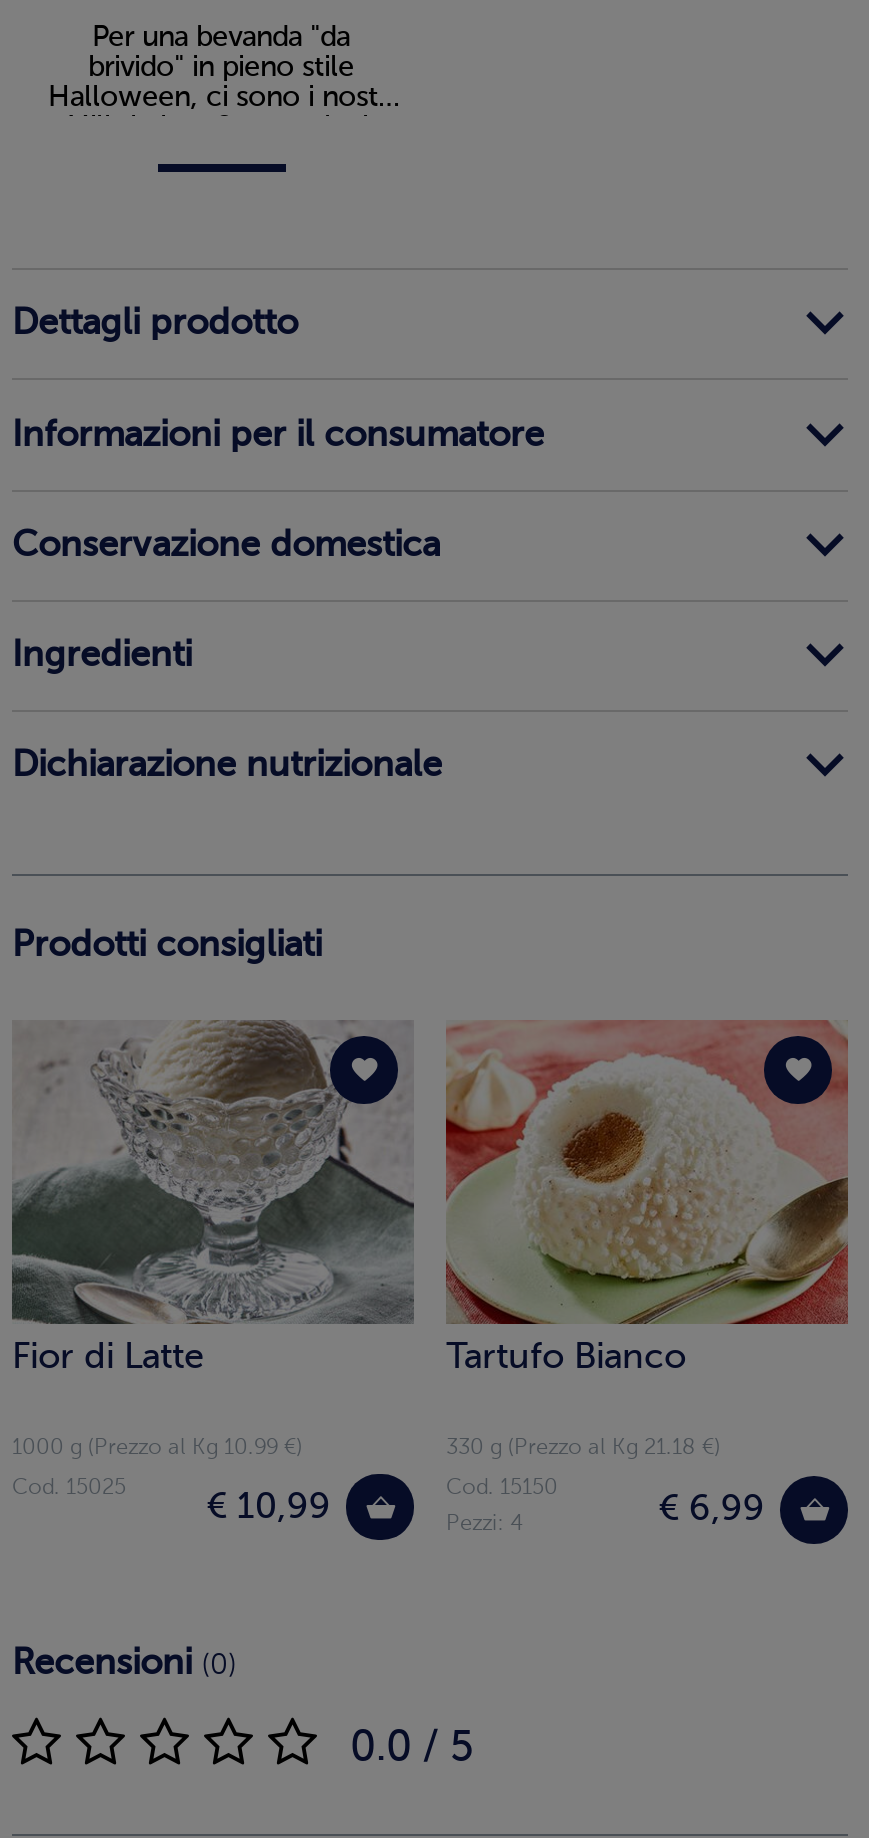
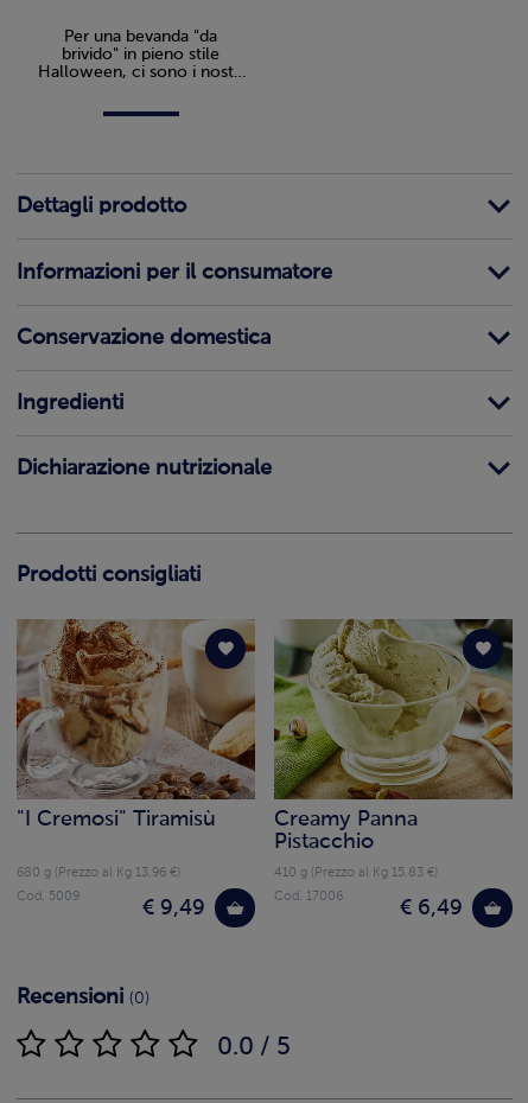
[12,1020,416,1525] [image] | Fior di Latte | 1000 g (Prezzo al Kg 10.99 €) | € 10,99 -> [15,618,256,919] [image] | "I Cremosi" Tiramisù | 680 g (Prezzo al Kg 13.96 €) | € 9,49
[444,1018,850,1528] [image] | Tartufo Bianco | 330 g (Prezzo al Kg 21.18 €) | € 6,99 -> [273,618,514,919] [image] | Creamy Panna | Pistacchio | 410 g (Prezzo al Kg 15.83 €) | € 6,49
[12,1476,126,1500] Cod. 15025 -> [17,889,79,904] Cod. 5009
[446,1476,558,1536] Cod. 15150 | Pezzi: 4 -> [274,889,343,904] Cod. 17006

